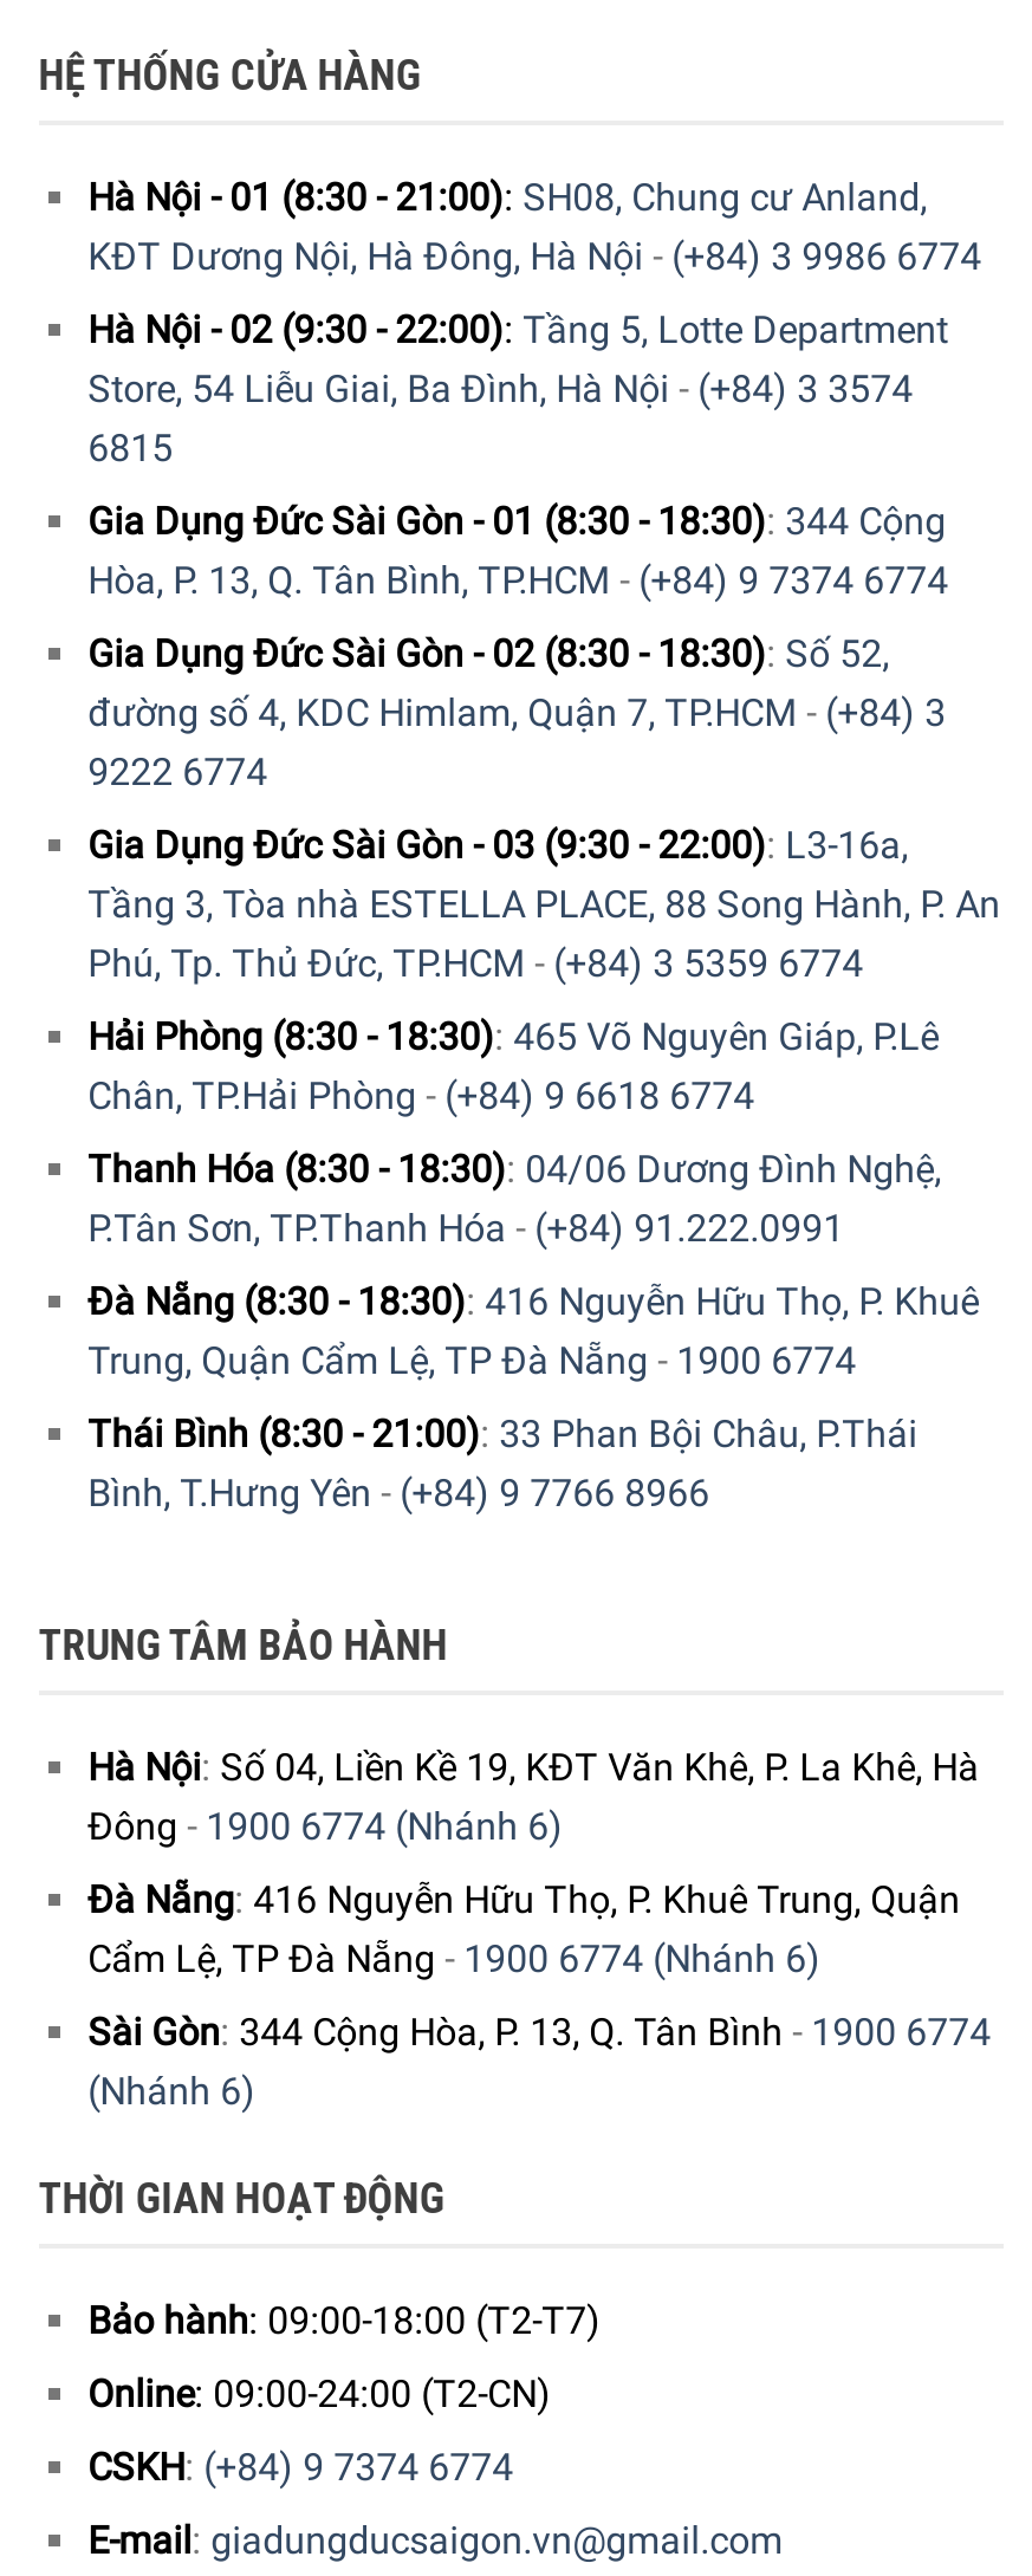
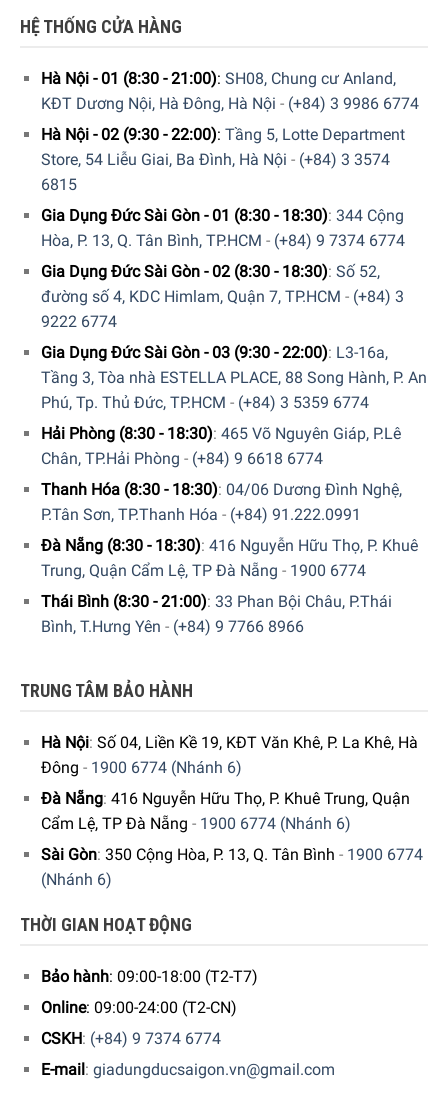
[88,2011,991,2056] Sài Gòn: 344 Cộng Hòa, P. 13, Q. Tân Bình - 1900 6774 -> [41,845,423,864] Sài Gòn: 350 Cộng Hòa, P. 13, Q. Tân Bình - 1900 6774

